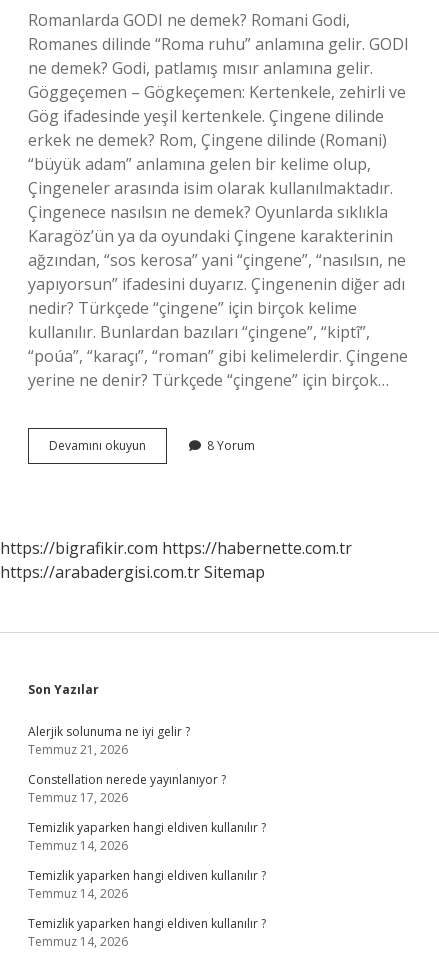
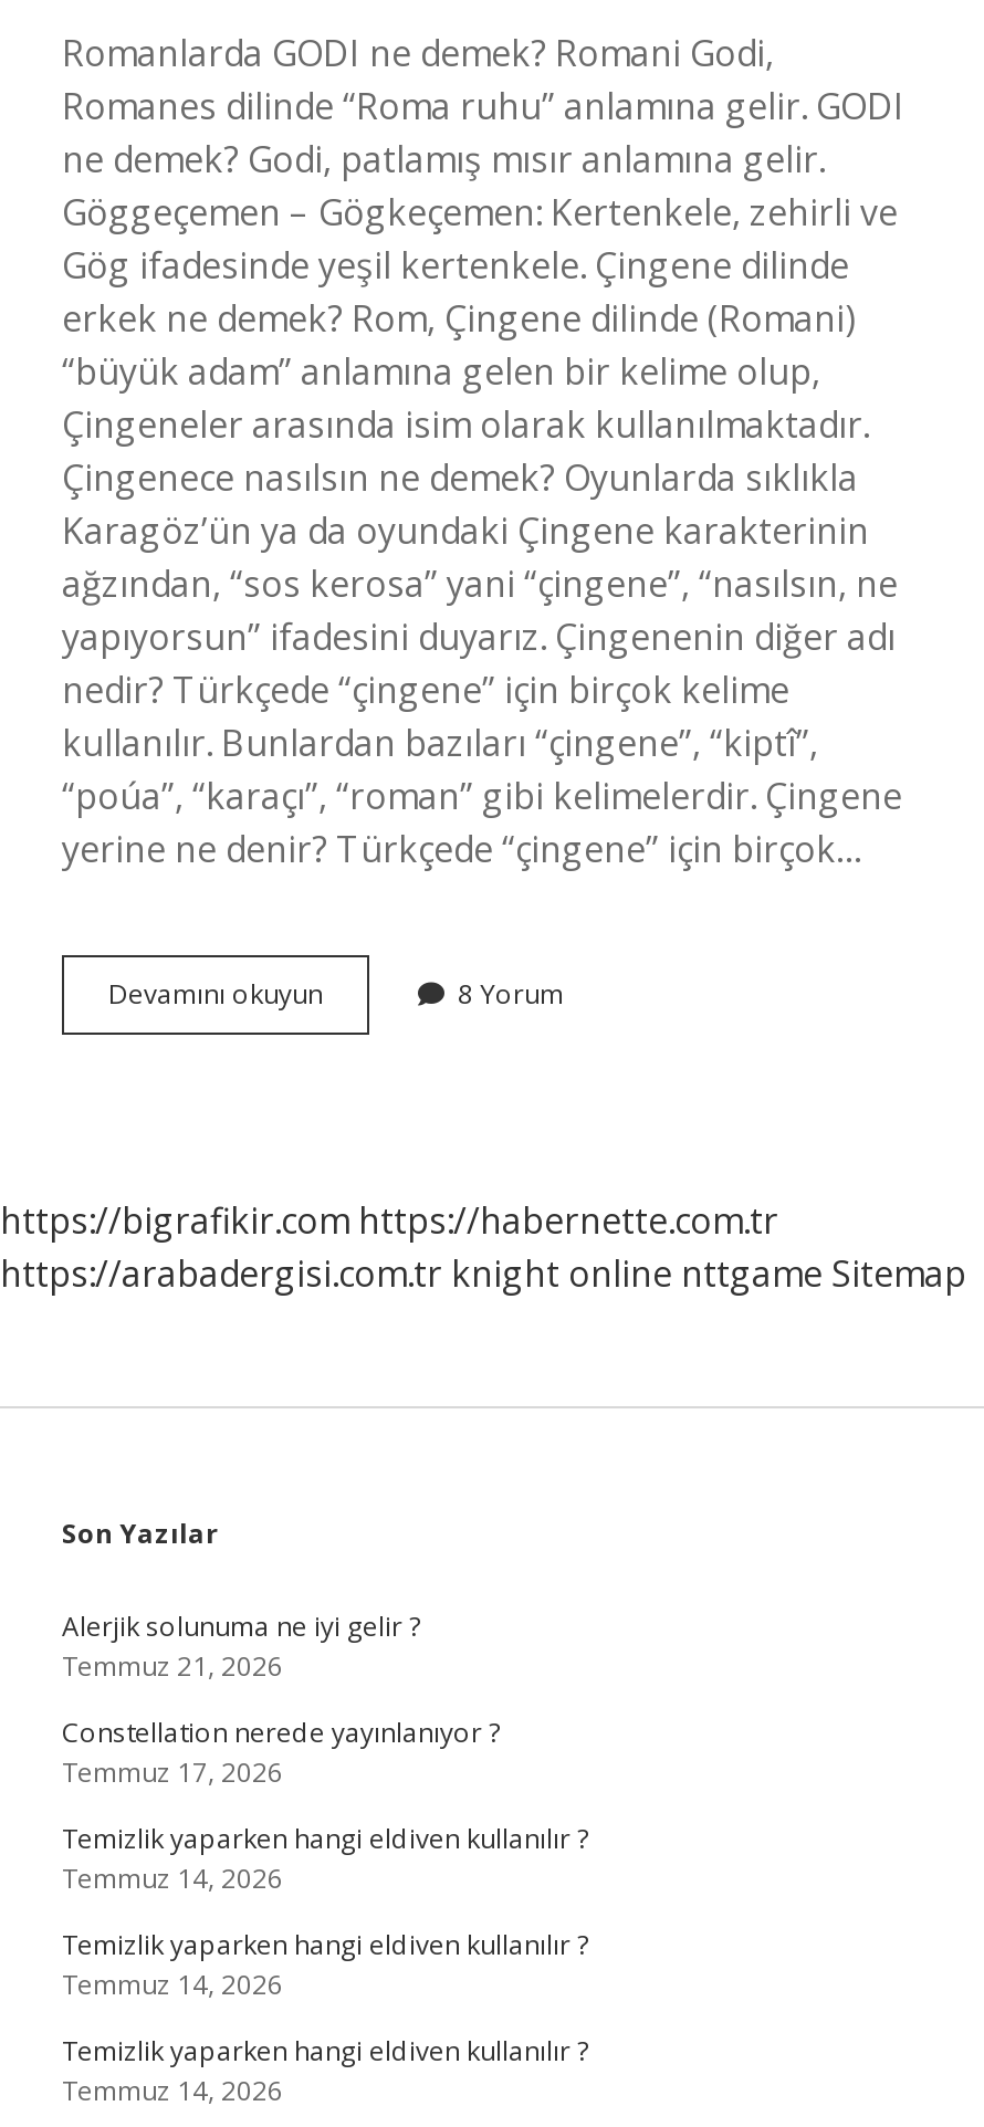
[0,561,265,583] https://arabadergisi.com.tr Sitemap -> [0,1249,966,1298] https://arabadergisi.com.tr knight online nttgame Sitemap

